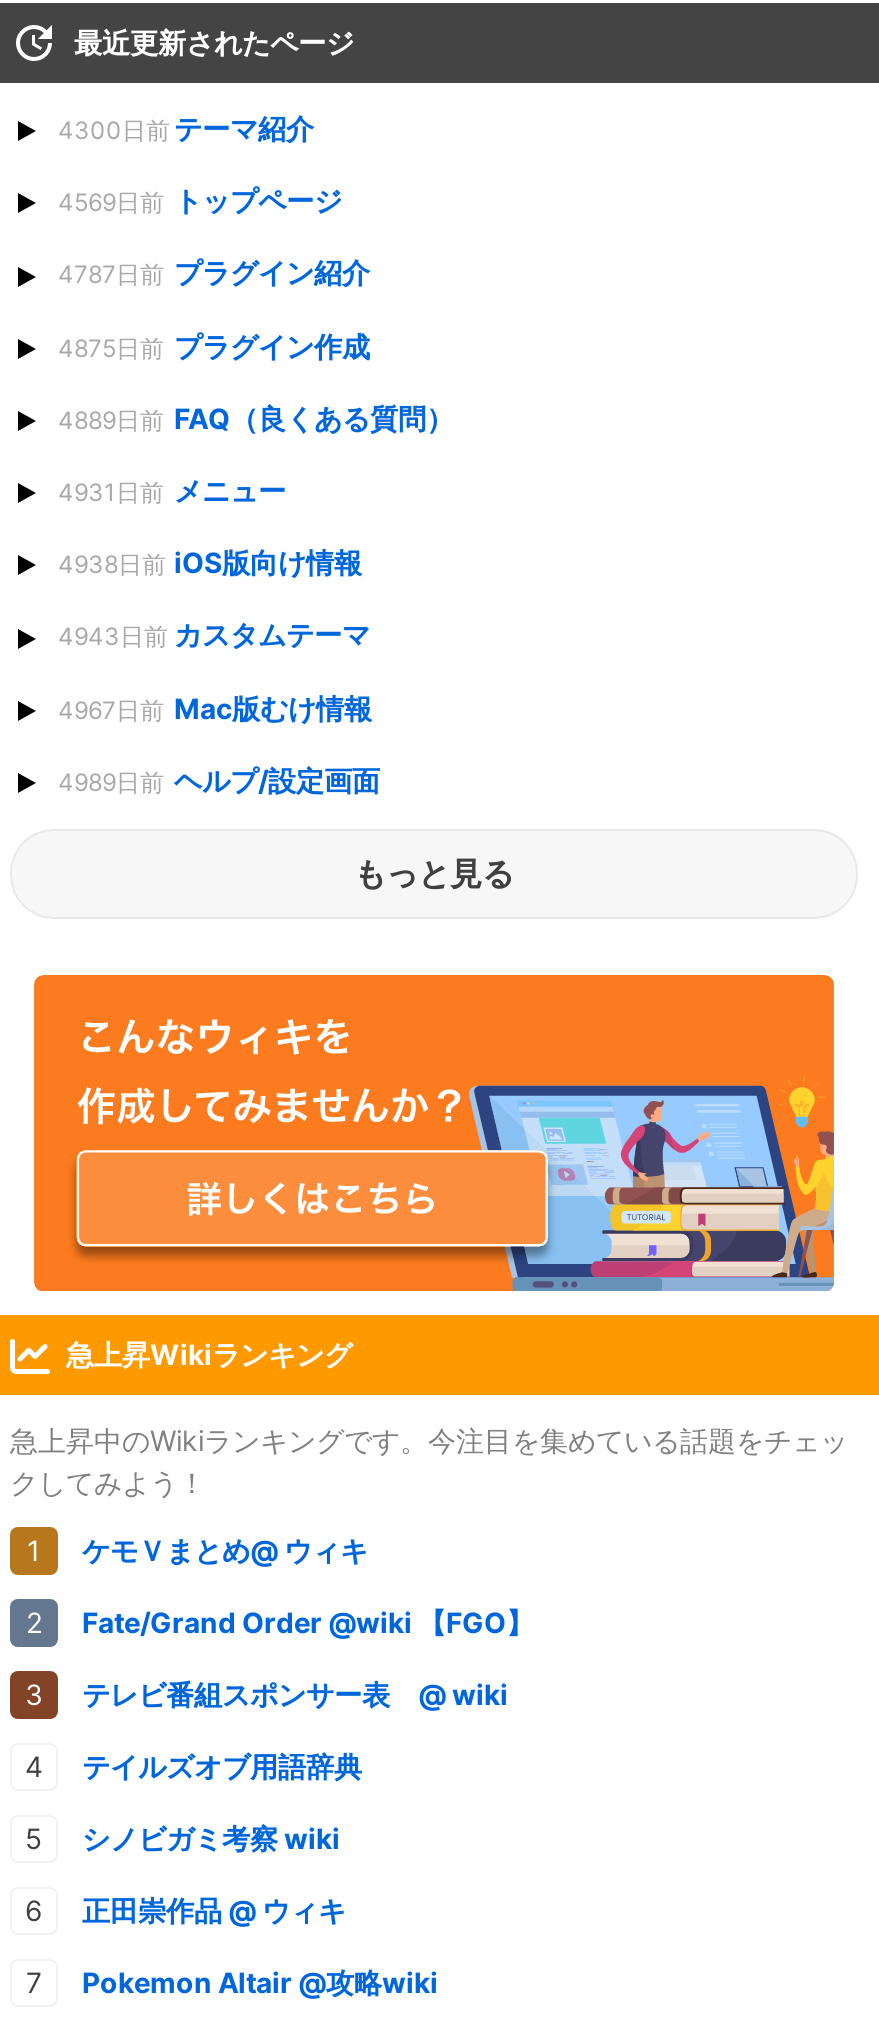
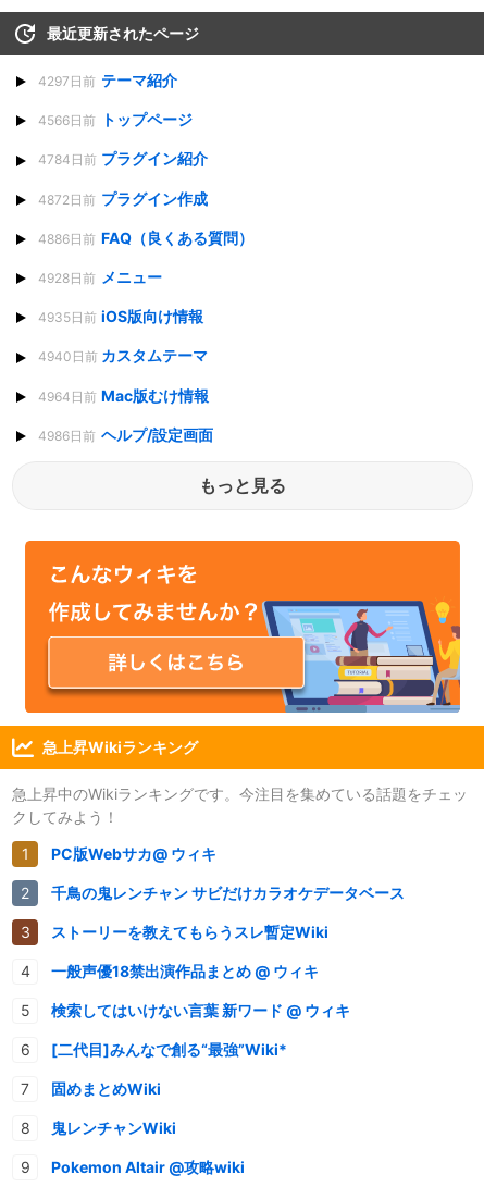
[58,111,314,145] 4300日前 テーマ紹介 -> [38,71,177,89] 4297日前 テーマ紹介
[58,183,342,217] 4569日前 トップページ -> [38,110,193,129] 4566日前 トップページ
[58,256,370,290] 4787日前 プラグイン紹介 -> [38,149,208,168] 4784日前 プラグイン紹介
[58,328,370,362] 4875日前 プラグイン作成 -> [38,189,208,207] 4872日前 プラグイン作成
[58,401,454,435] 4889日前 FAQ（良くある質問） -> [38,228,253,247] 4886日前 FAQ（良くある質問）
[58,473,286,507] 4931日前 メニュー -> [38,268,162,286] 4928日前 メニュー
[58,545,362,579] 4938日前 iOS版向け情報 -> [38,307,203,325] 4935日前 iOS版向け情報
[58,618,370,652] 4943日前 カスタムテーマ -> [38,346,208,365] 4940日前 カスタムテーマ
[58,690,372,724] 4967日前 Mac版むけ情報 -> [38,386,209,404] 4964日前 Mac版むけ情報
[58,762,380,796] 4989日前 ヘルプ/設定画面 -> [38,425,213,444] 4986日前 ヘルプ/設定画面
[82,1532,534,1926] ケモＶまとめ@ ウィキ | Fate/Grand Order @wiki 【FGO】 | テレビ番組スポンサー表 @ wiki | テイルズオブ用語辞典 | シノビガミ考察 wiki | 正田崇作品 @ ウィキ -> [51,844,405,1137] PC版Webサカ@ ウィキ | 千鳥の鬼レンチャン サビだけカラオケデータベース | ストーリーを教えてもらうスレ暫定Wiki | 一般声優18禁出演作品まとめ @ ウィキ | 検索してはいけない言葉 新ワード @ ウィキ | [二代目]みんなで創る“最強”Wiki* | 固めまとめWiki | 鬼レンチャンWiki

